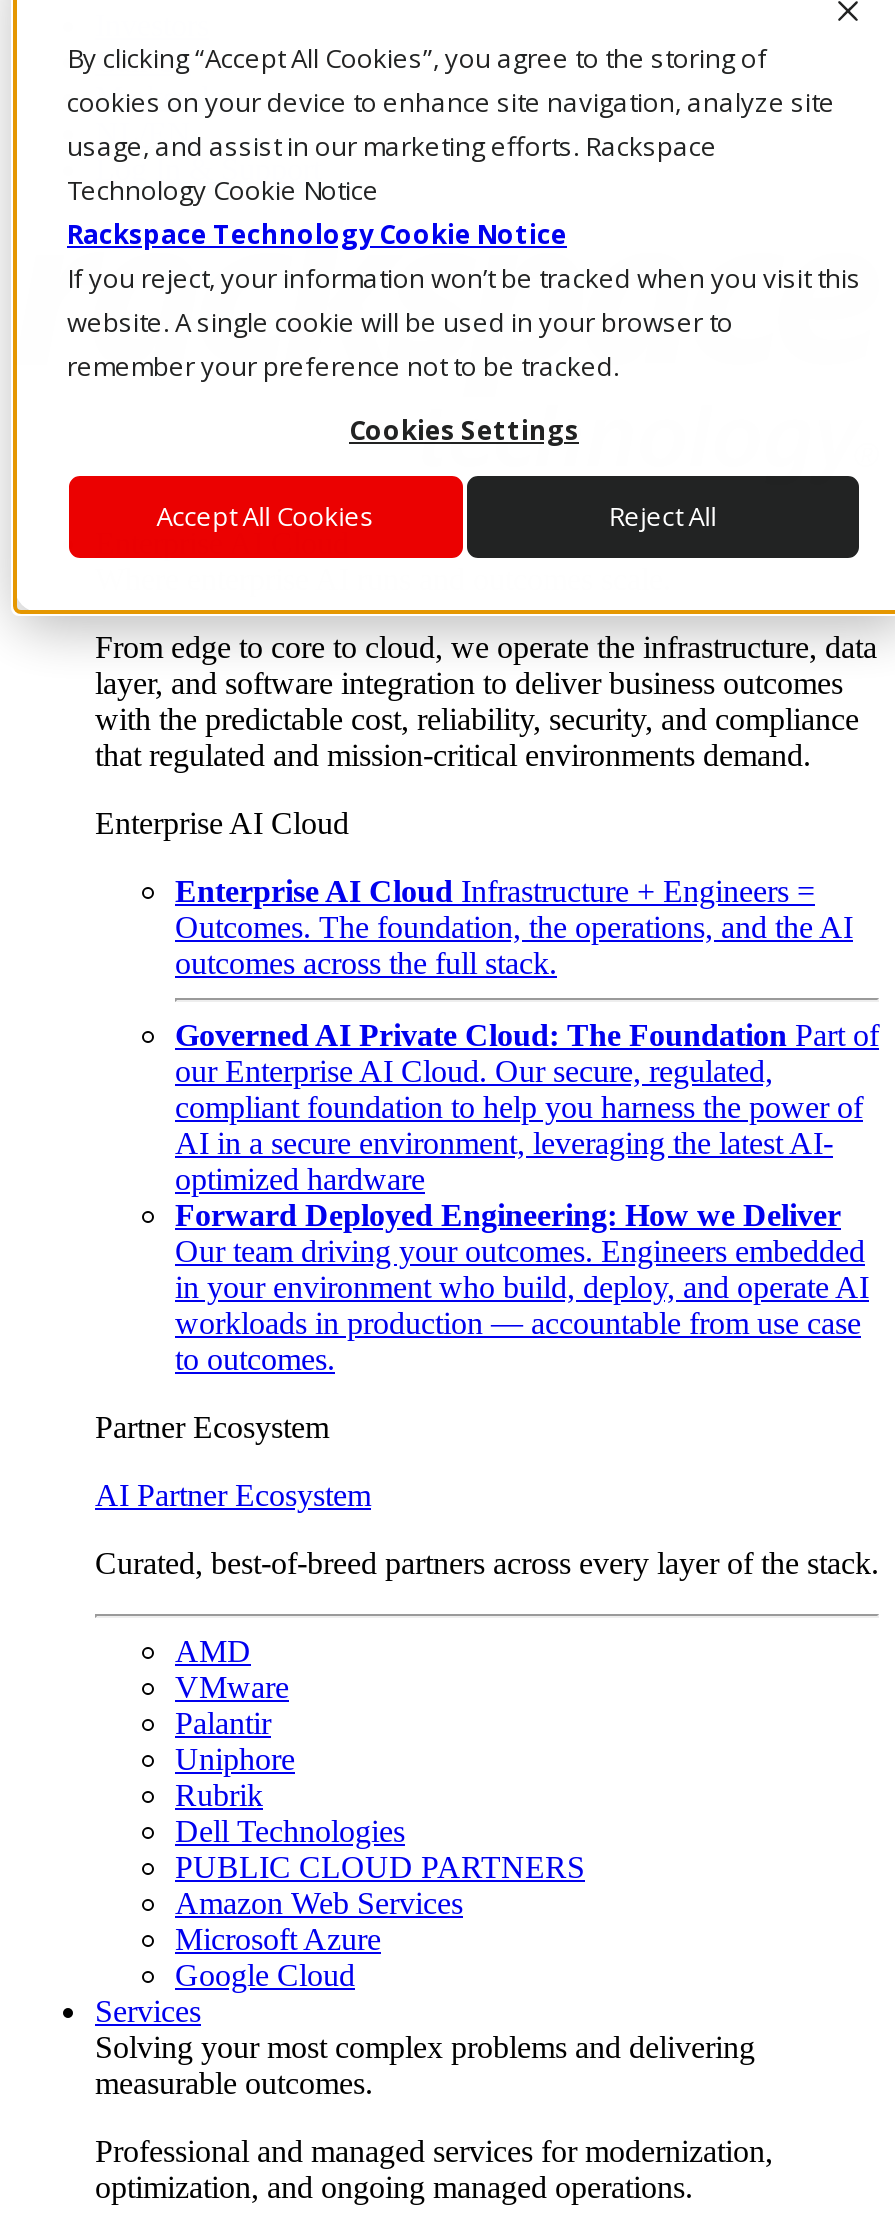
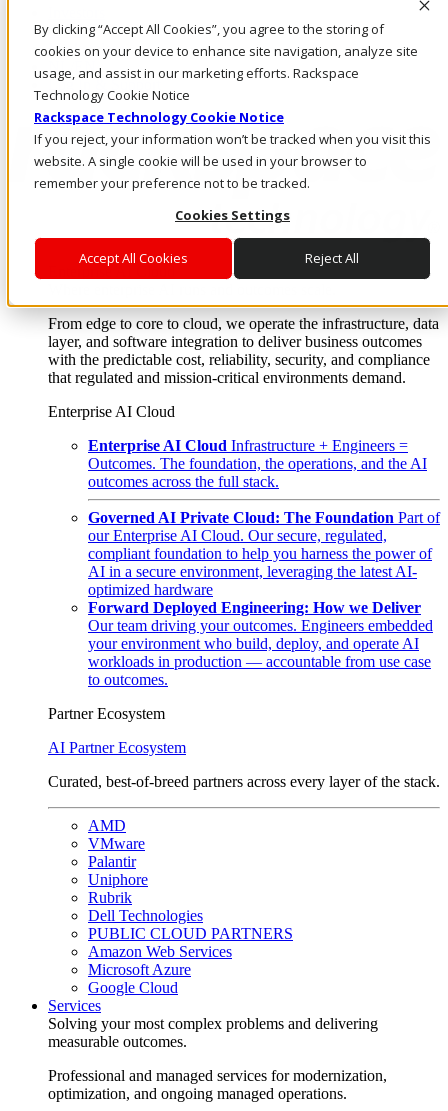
[175,1270,869,1304] in your environment who build, deploy, and operate AI -> [88,635,419,652] your environment who build, deploy, and operate AI

